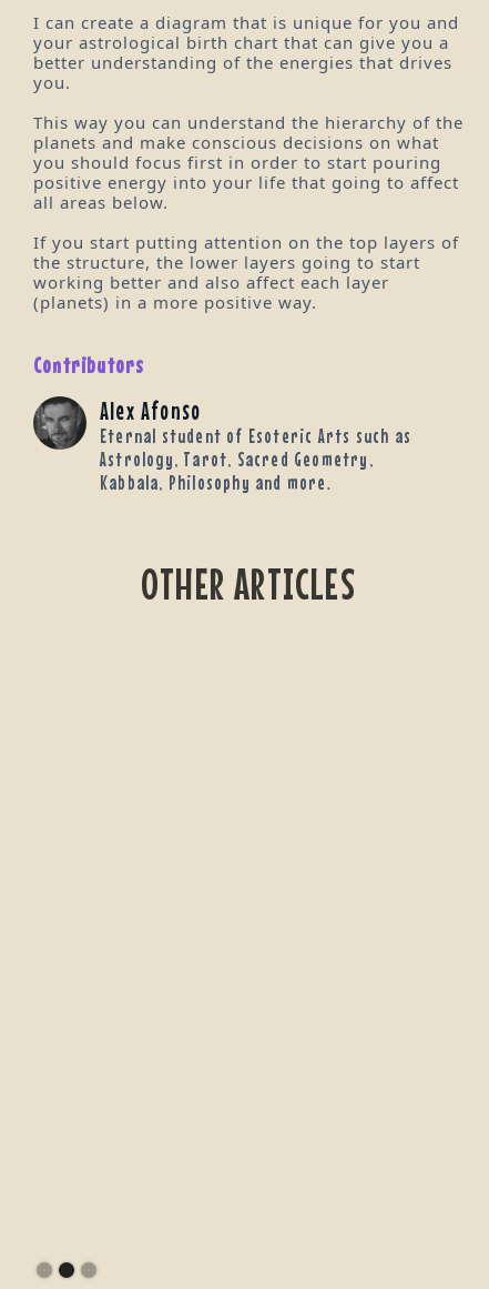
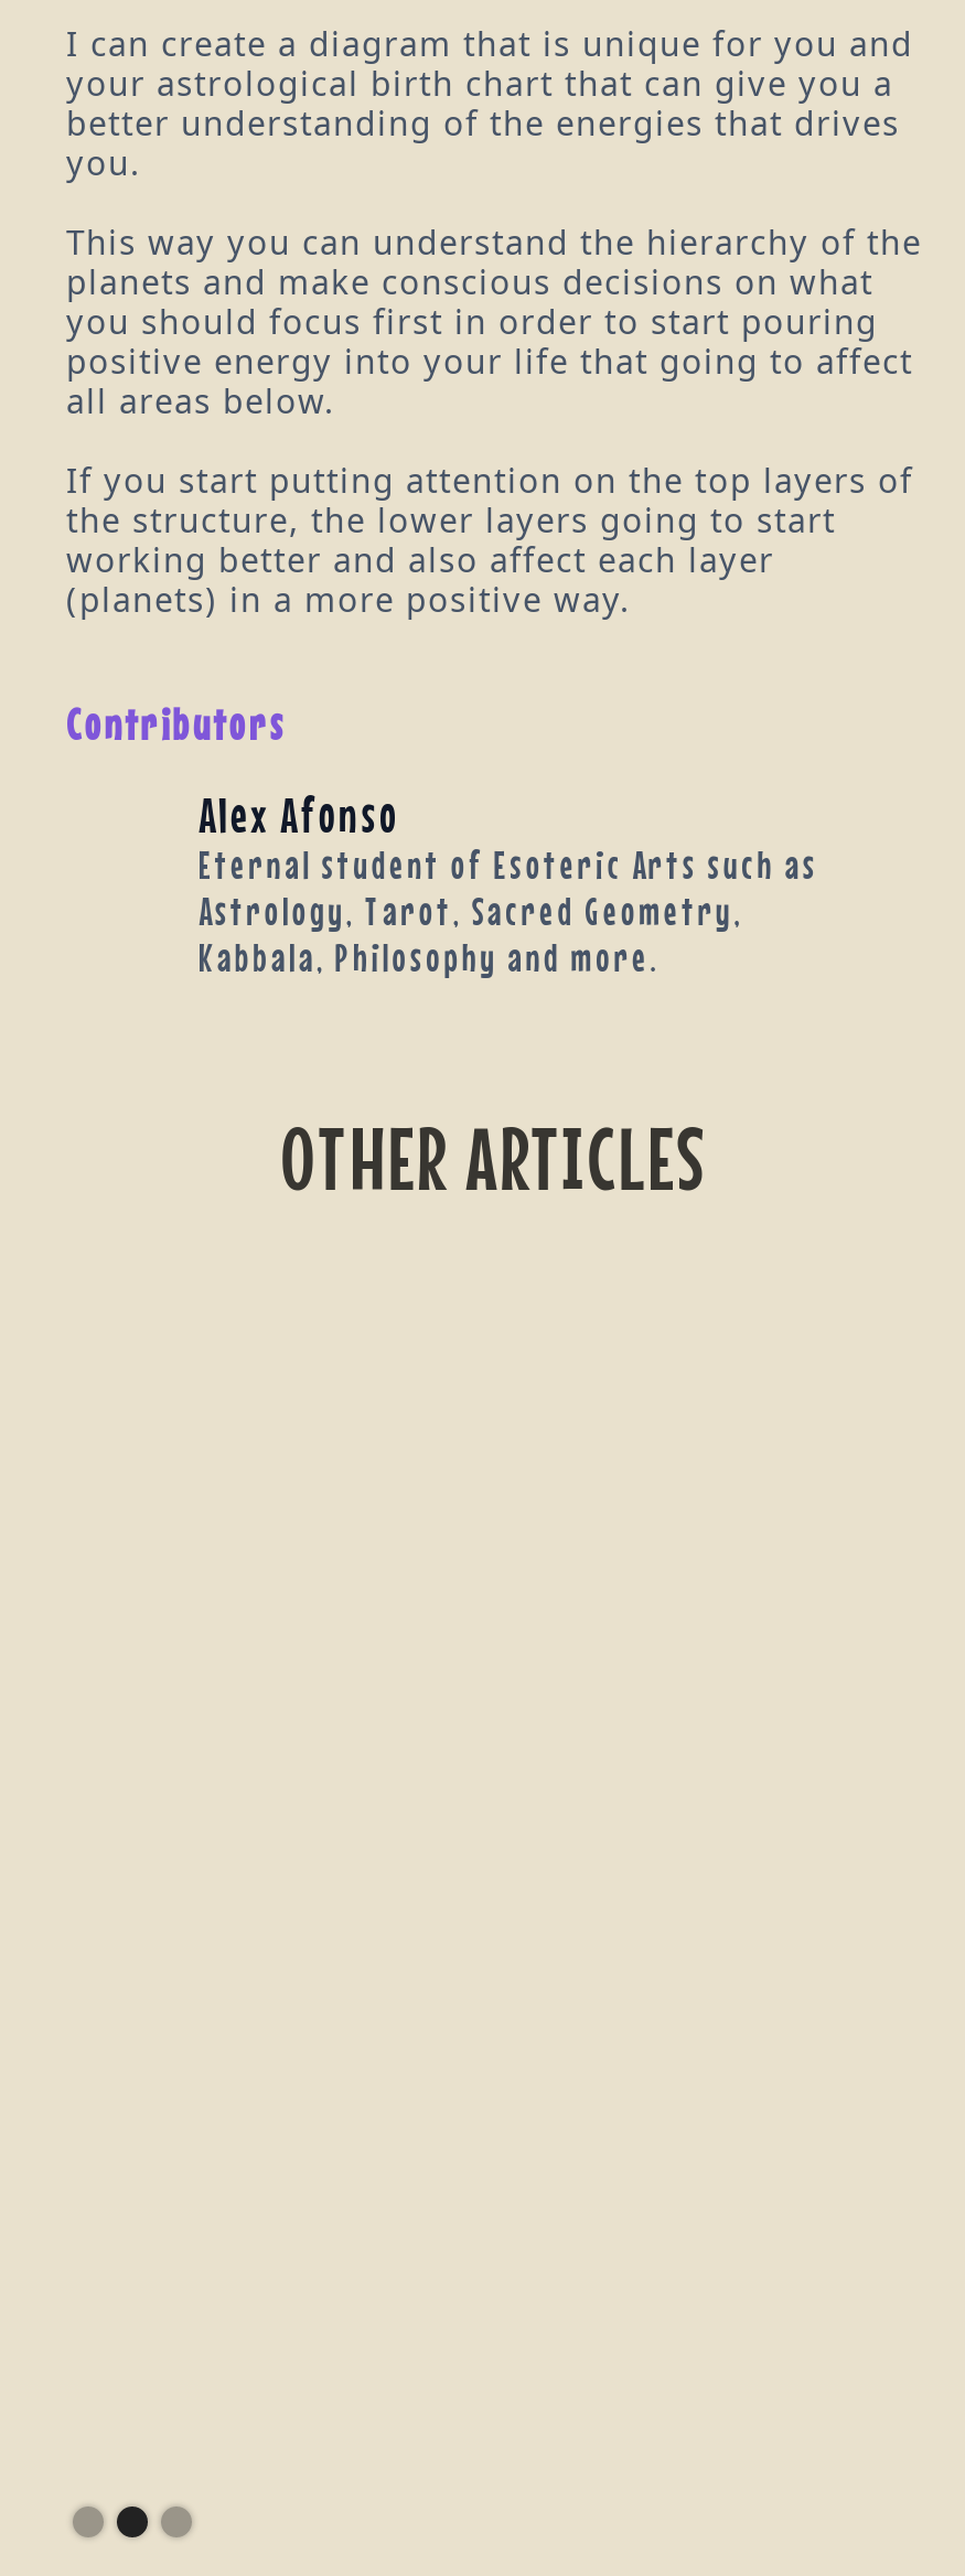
[32,395,88,451] [image] -> none

